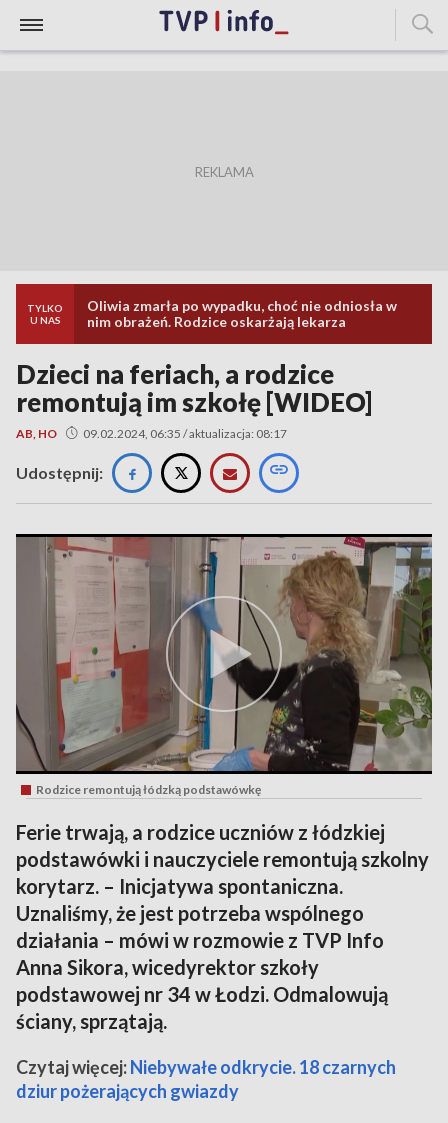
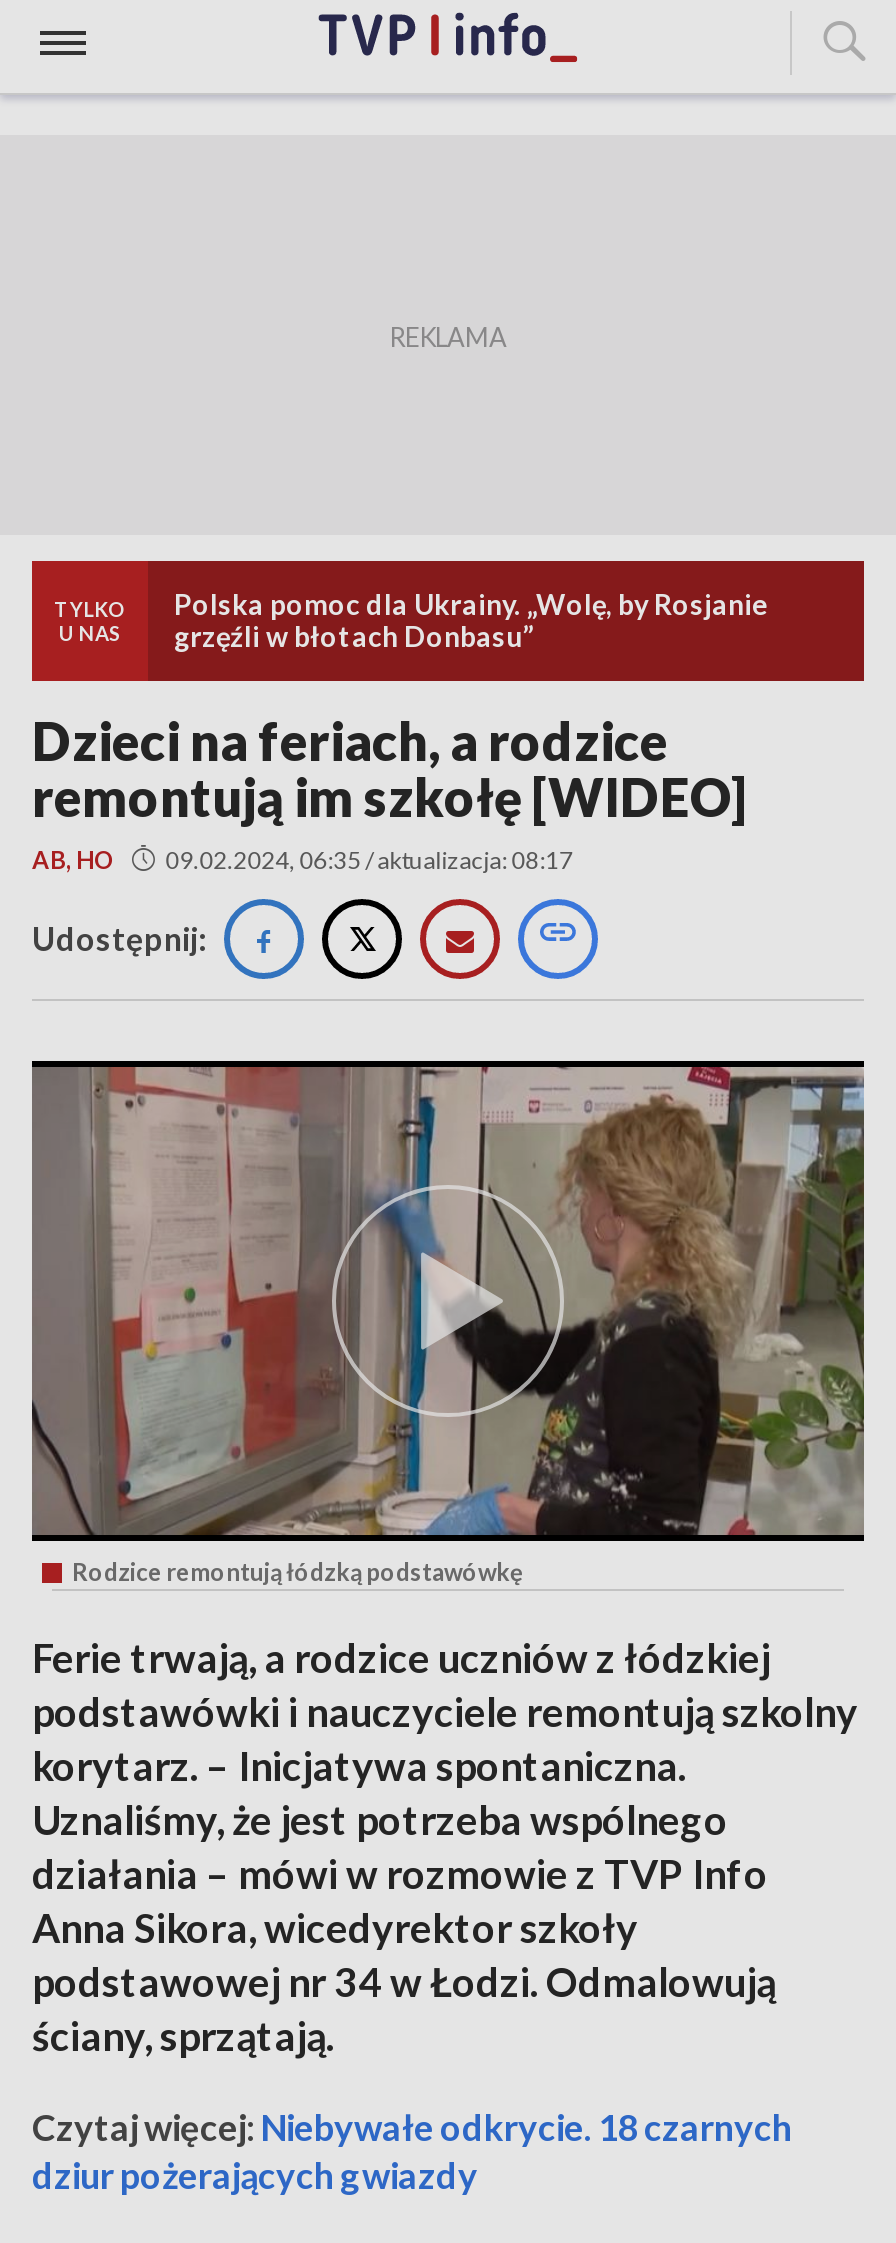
[87,297,397,330] Oliwia zmarła po wypadku, choć nie odniosła w | nim obrażeń. Rodzice oskarżają lekarza -> [174,587,768,653] Polska pomoc dla Ukrainy. „Wolę, by Rosjanie | grzęźli w błotach Donbasu”

